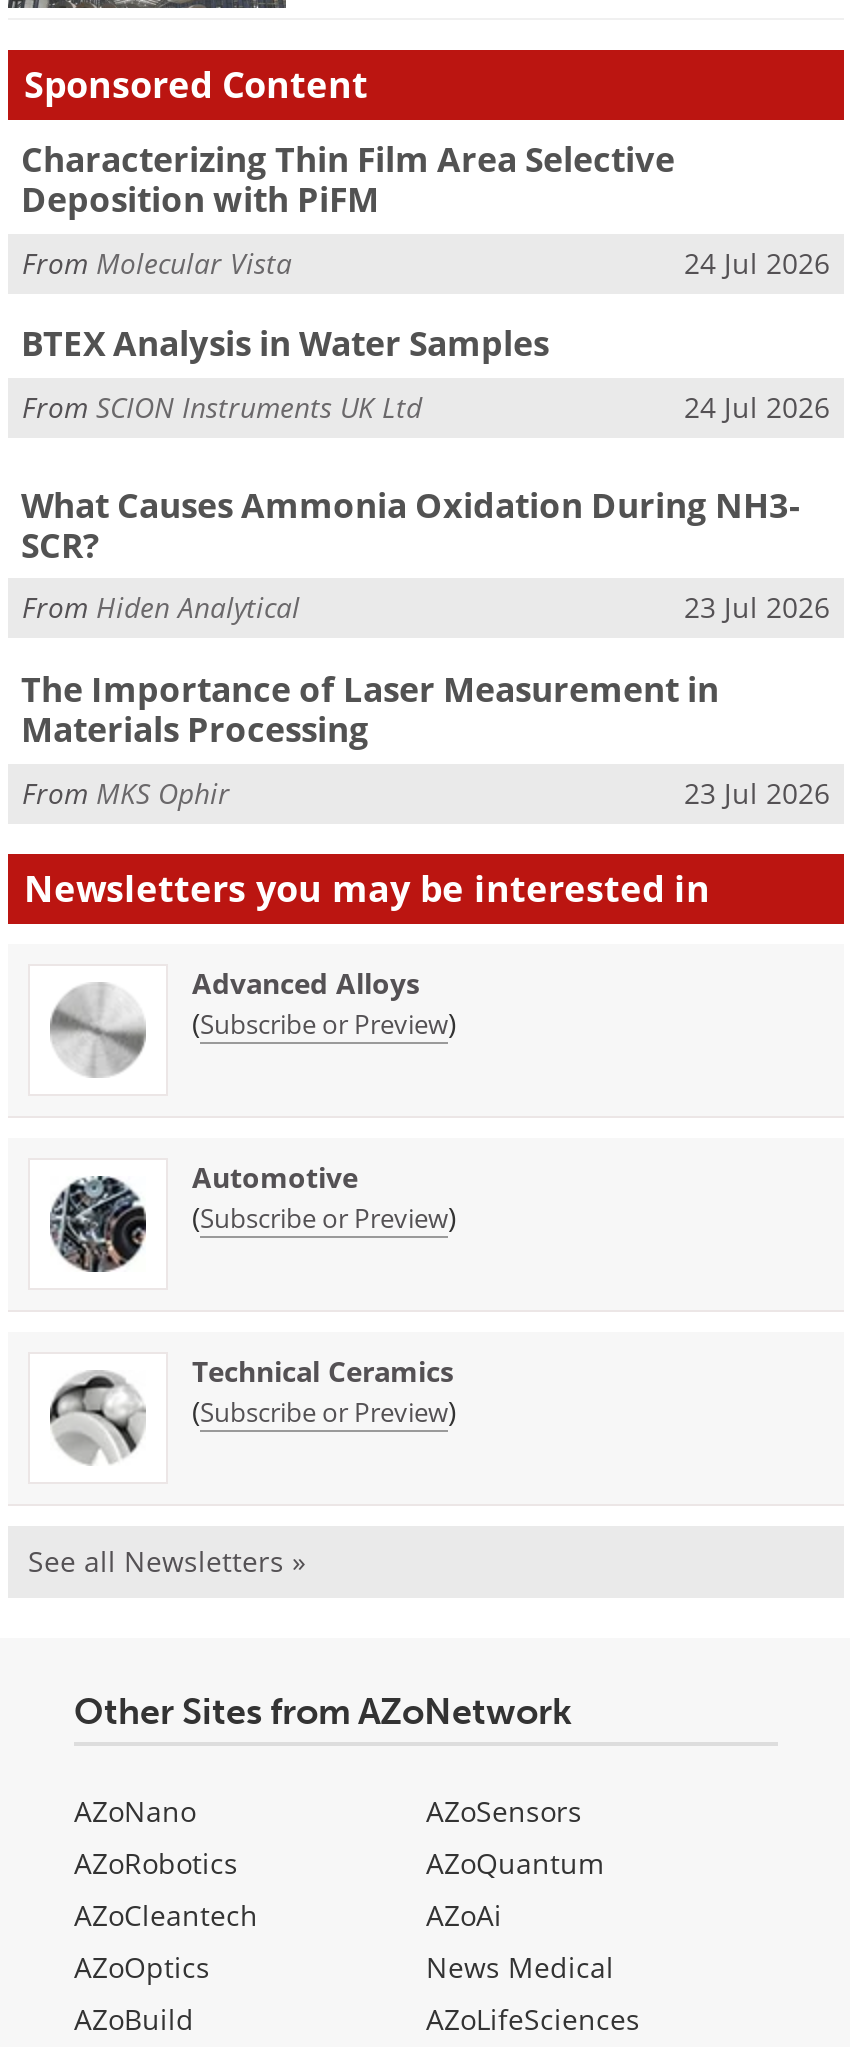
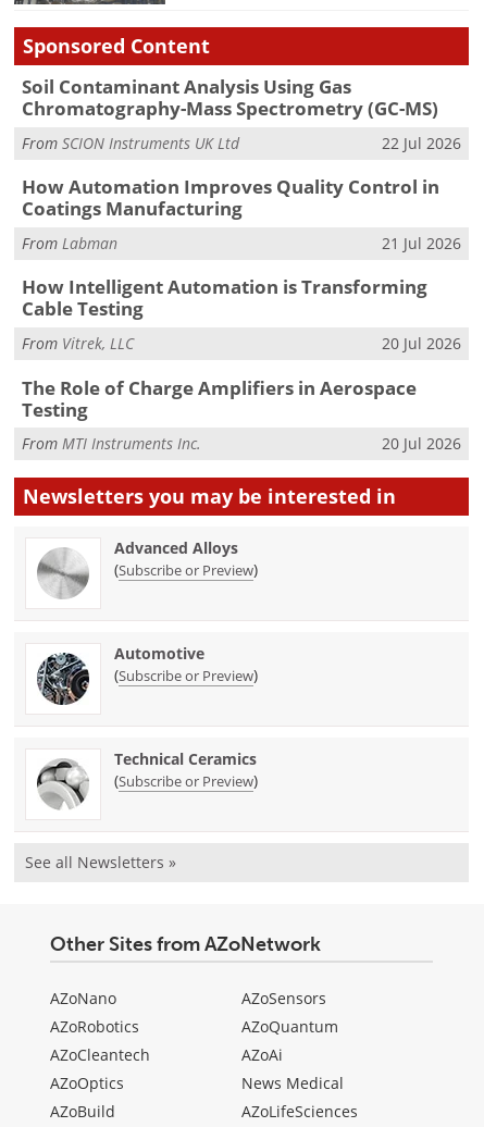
[21,137,830,367] Characterizing Thin Film Area Selective | Deposition with PiFM | From Molecular Vista | 24 Jul 2026 | BTEX Analysis in Water Samples -> [21,74,438,121] Soil Contaminant Analysis Using Gas | Chromatography-Mass Spectrometry (GC-MS)
[21,388,830,811] 24 Jul 2026 | What Causes Ammonia Oxidation During NH3- | SCR? | From Hiden Analytical | 23 Jul 2026 | The Importance of Laser Measurement in | Materials Processing | From MKS Ophir | 23 Jul 2026 -> [21,132,461,454] 22 Jul 2026 | How Automation Improves Quality Control in | Coatings Manufacturing | From Labman | 21 Jul 2026 | How Intelligent Automation is Transforming | Cable Testing | From Vitrek, LLC | 20 Jul 2026 | The Role of Charge Amplifiers in Aerospace | Testing | From MTI Instruments Inc. | 20 Jul 2026
moved [22,388,422,426] -> [22,132,239,153]: From SCION Instruments UK Ltd

